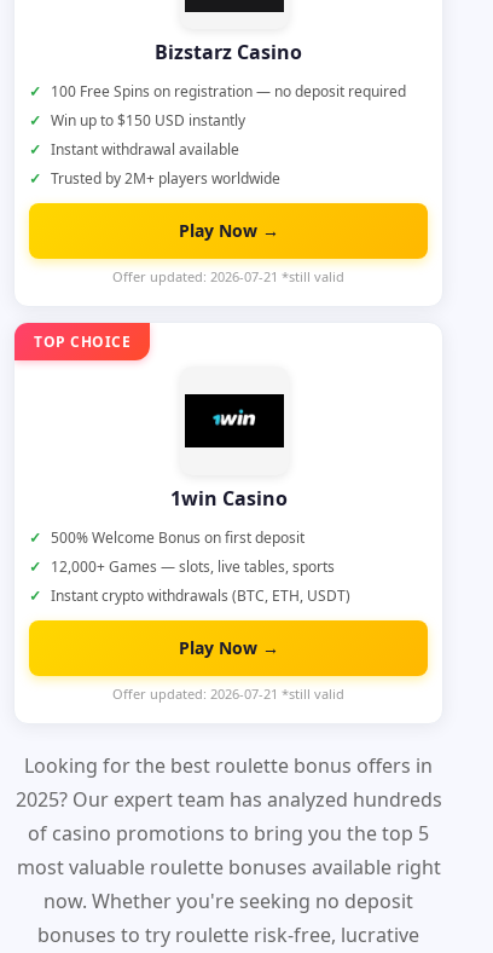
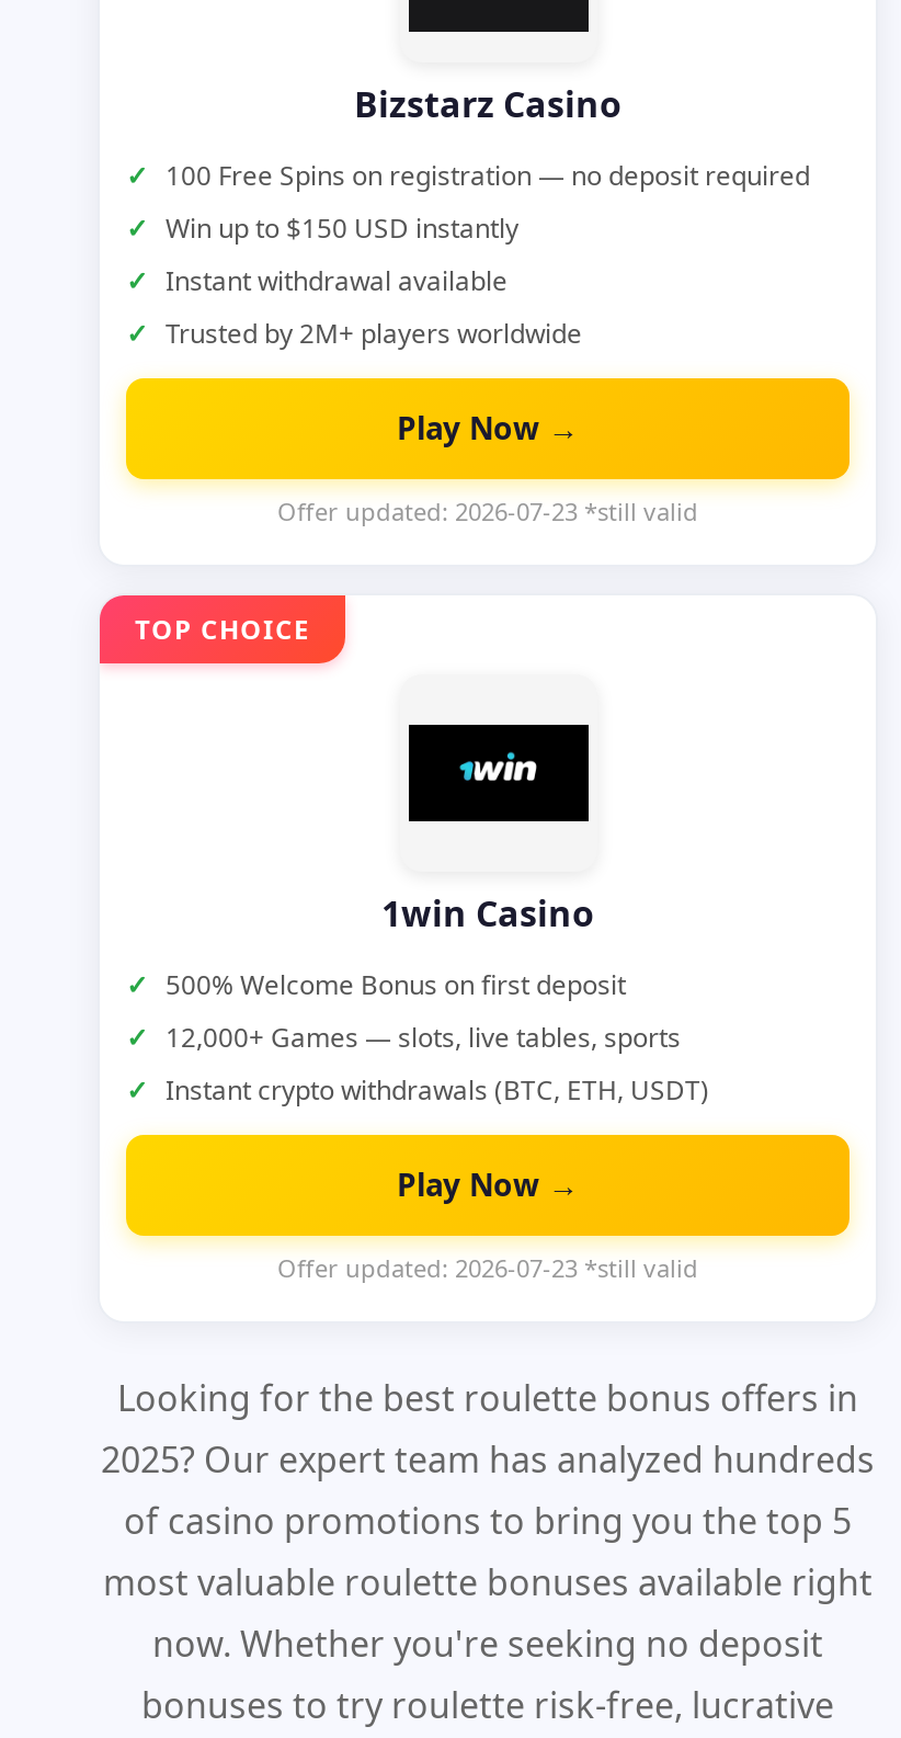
[112,267,344,285] Offer updated: 2026-07-21 *still valid -> [277,495,698,527] Offer updated: 2026-07-23 *still valid
[112,685,344,703] Offer updated: 2026-07-21 *still valid -> [277,1251,698,1284] Offer updated: 2026-07-23 *still valid

